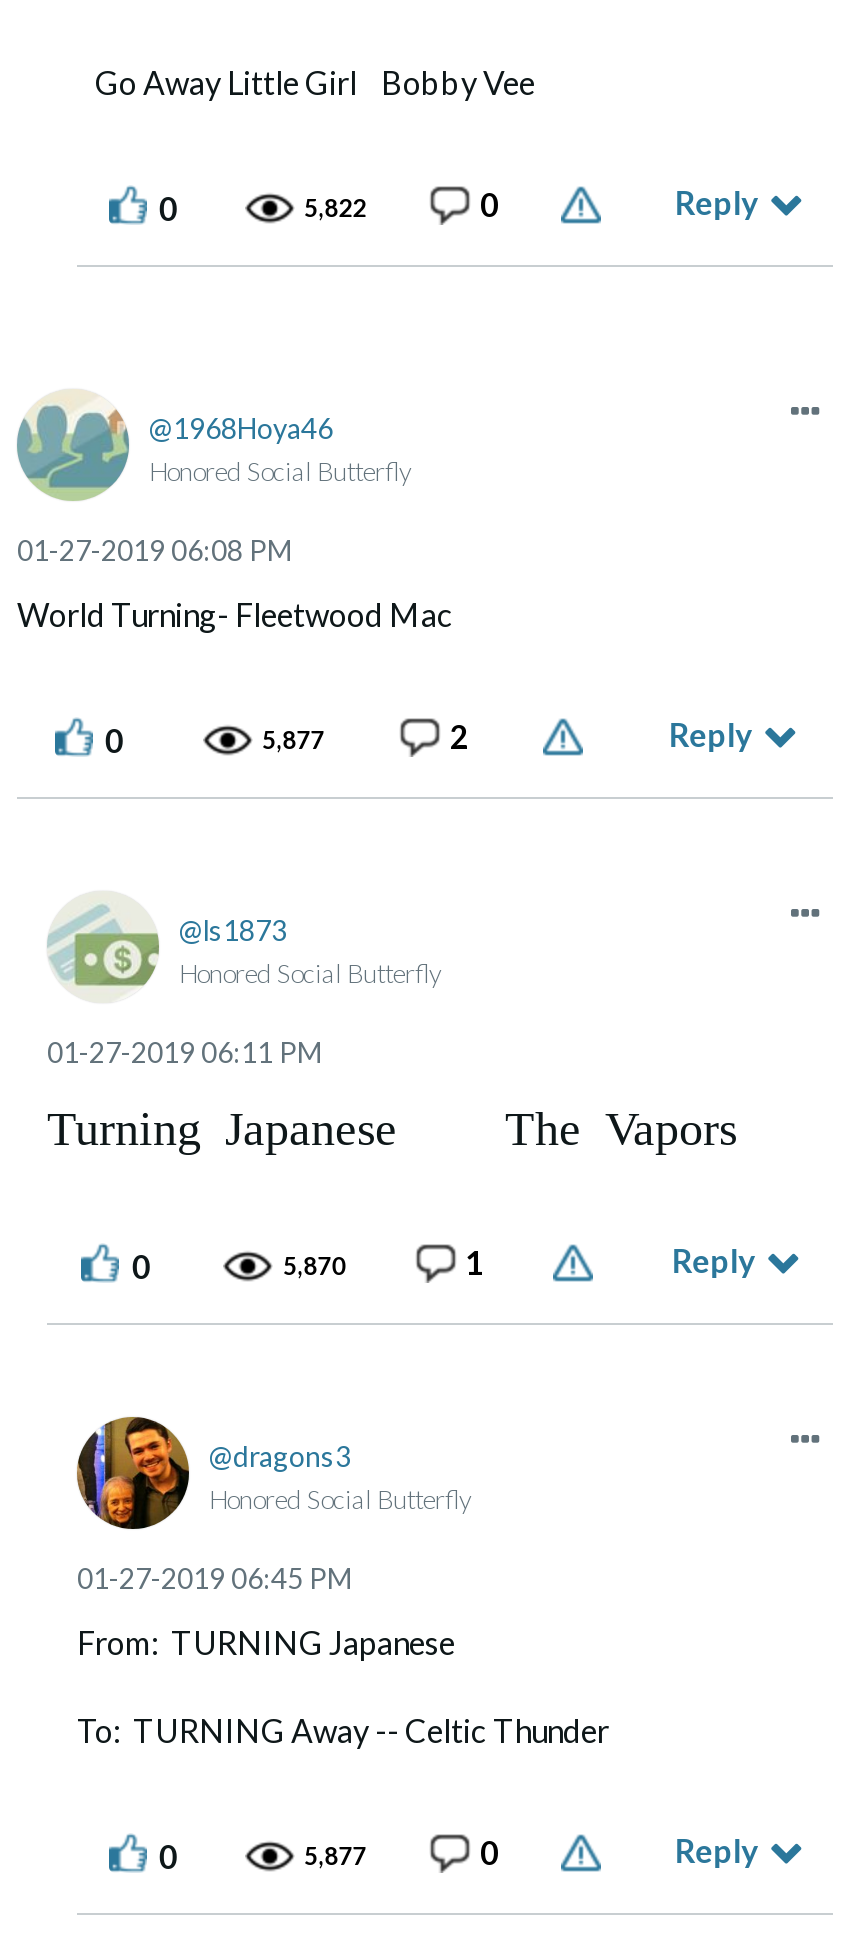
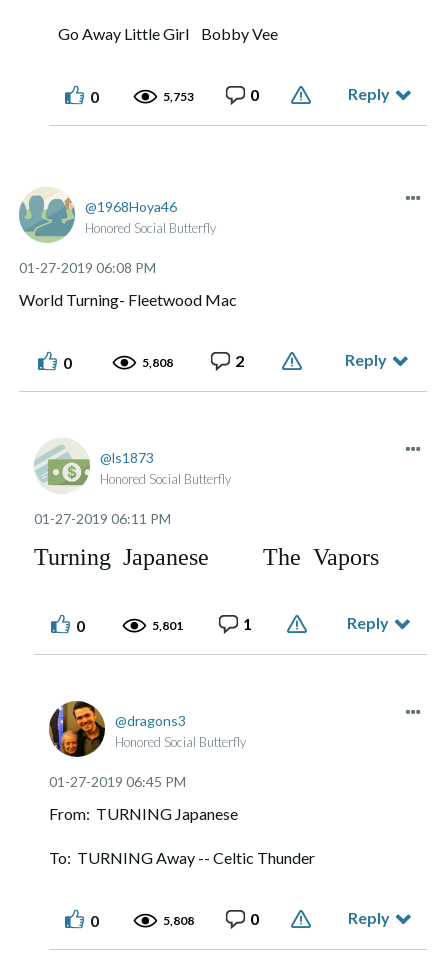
[304,192,366,222] 5,822 -> [163,89,194,104] 5,753
[262,724,324,754] 5,877 -> [142,355,173,370] 5,808
[283,1250,345,1280] 5,870 -> [152,618,183,633] 5,801
[304,1840,366,1870] 5,877 -> [163,913,194,928] 5,808

